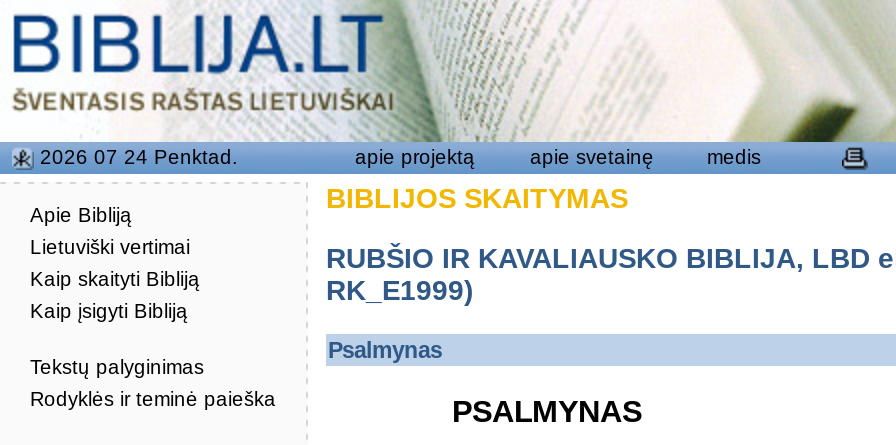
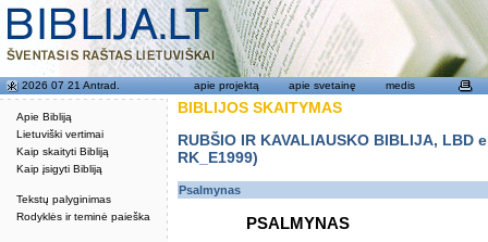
[40,146,238,168] 2026 07 24 Penktad. -> [22,79,120,91] 2026 07 21 Antrad.

